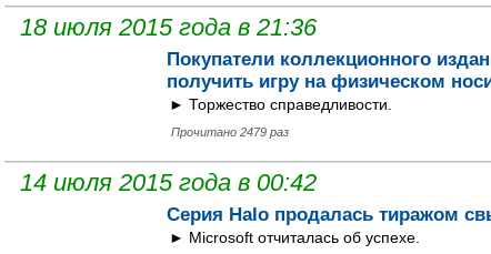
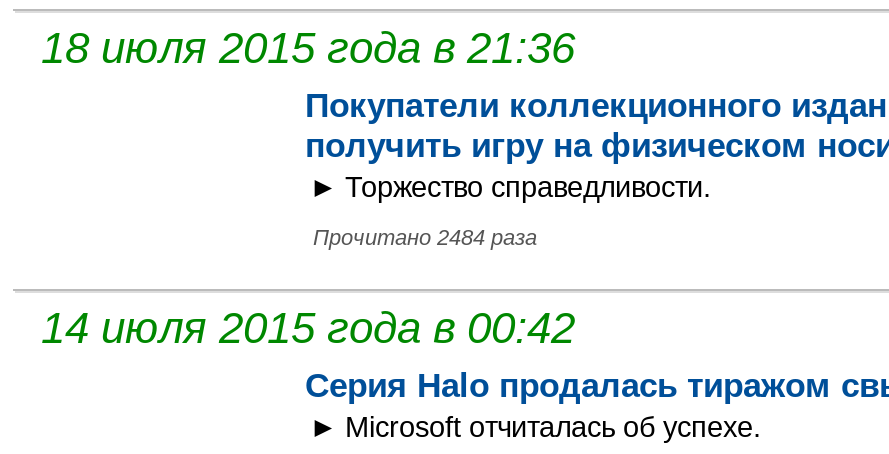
[171,126,289,139] Прочитано 2479 раз -> [313,225,537,249] Прочитано 2484 раза

